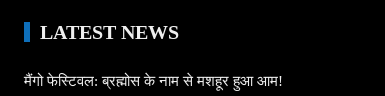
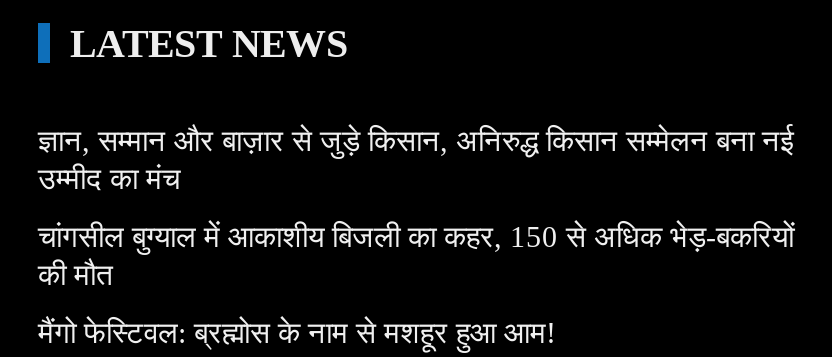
none -> [38,125,794,291] ज्ञान, सम्मान और बाज़ार से जुड़े किसान, अनिरुद्ध किसान सम्मेलन बना नई | उम्मीद का मंच | चांगसील बुग्याल में आकाशीय बिजली का कहर, 150 से अधिक भेड़-बकरियों | की मौत

